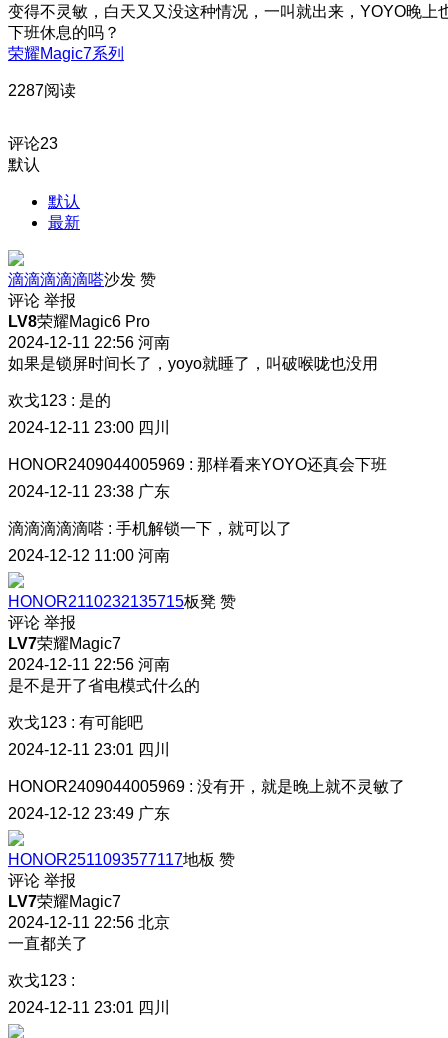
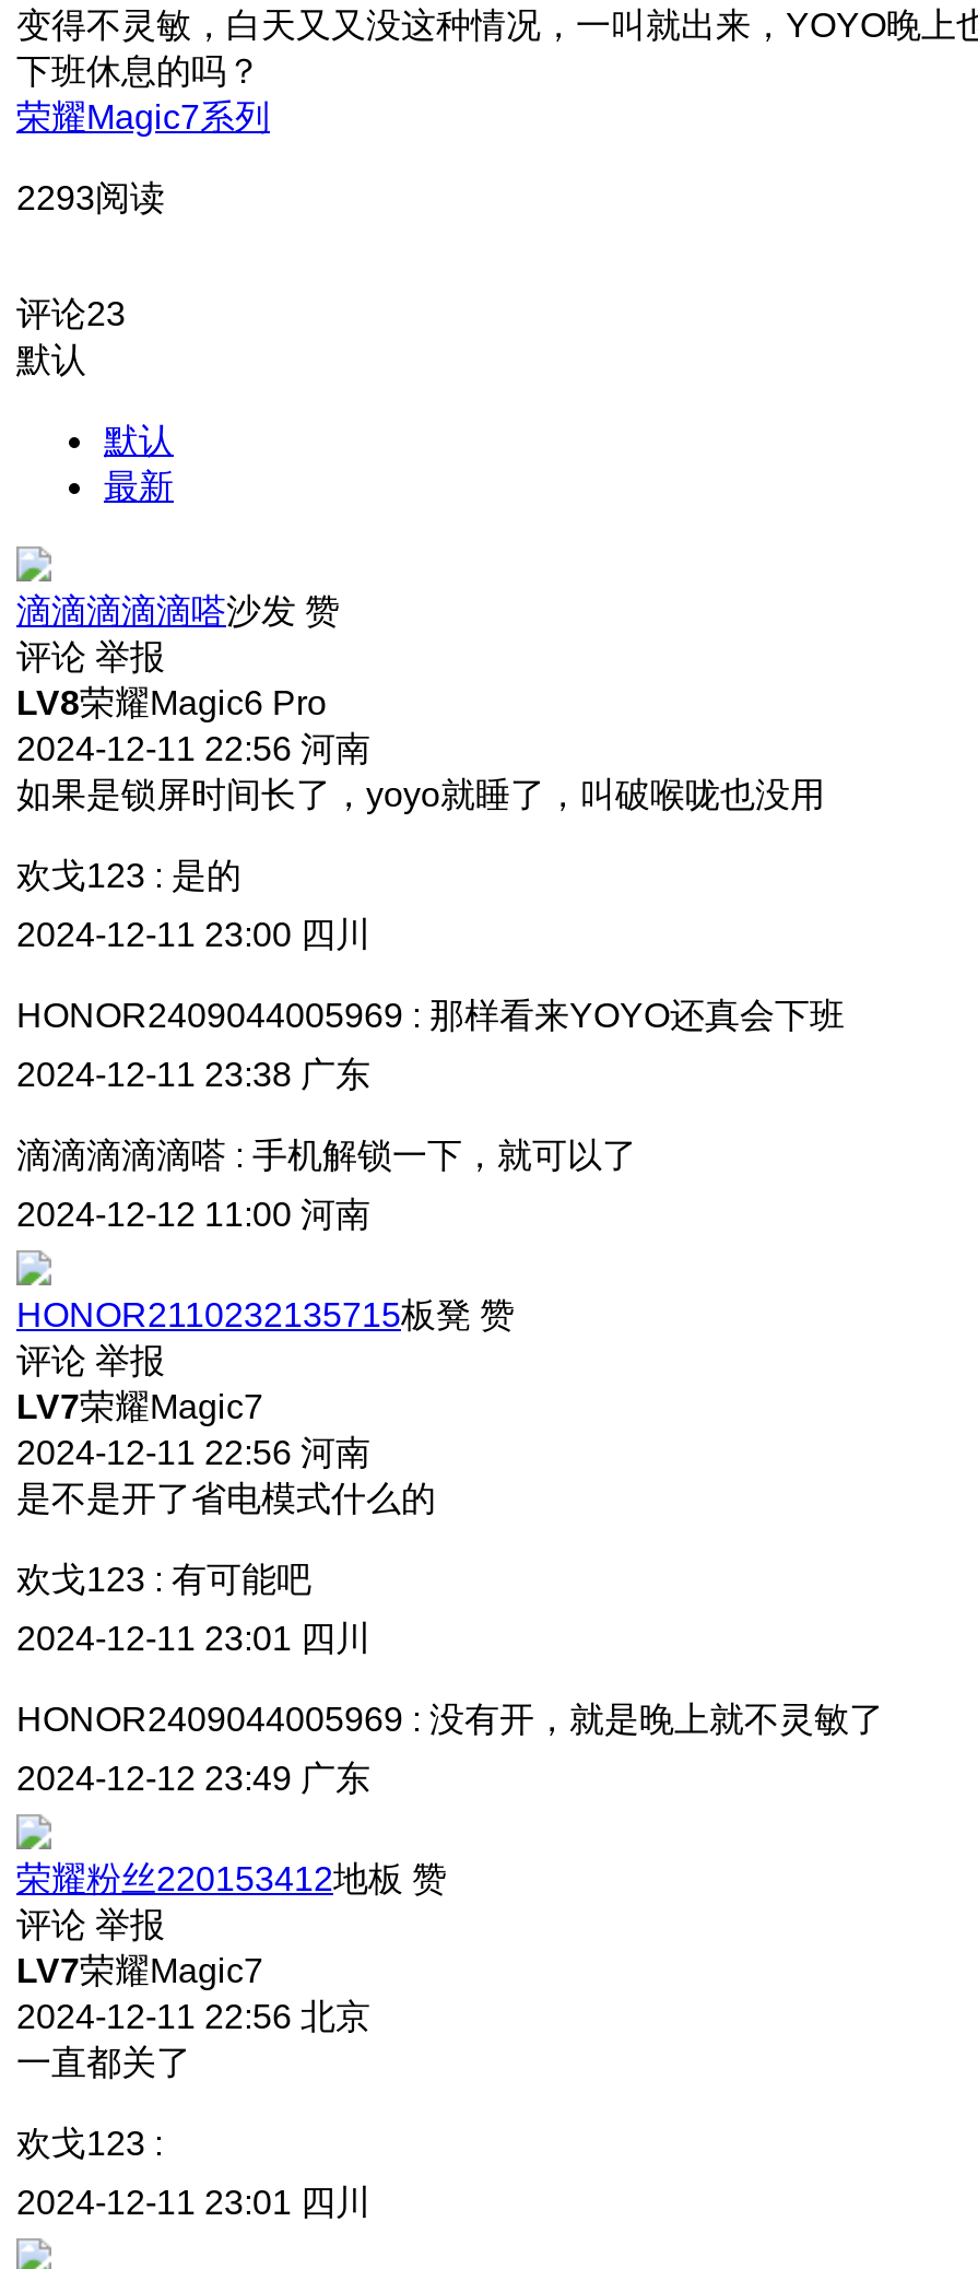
[8,82,76,99] 2287阅读 -> [16,179,165,216] 2293阅读
[8,851,235,868] HONOR2511093577117地板 赞 -> [16,1860,447,1897] 荣耀粉丝220153412地板 赞

